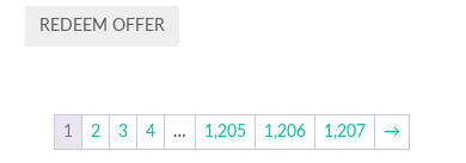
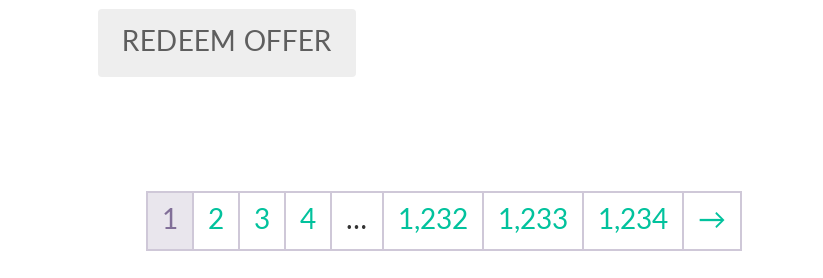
[204,124,246,140] 1,205 -> [398,207,468,235] 1,232
[264,124,306,140] 1,206 -> [498,207,568,235] 1,233
[324,124,366,140] 1,207 -> [598,207,668,235] 1,234

